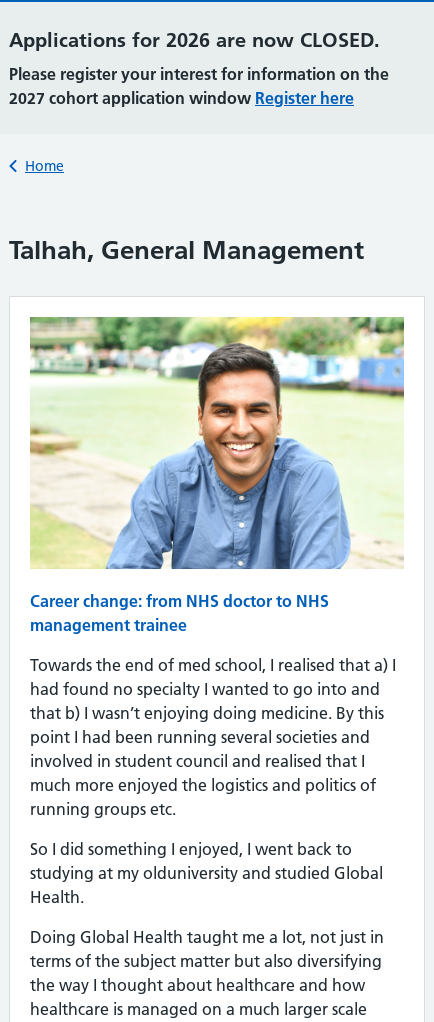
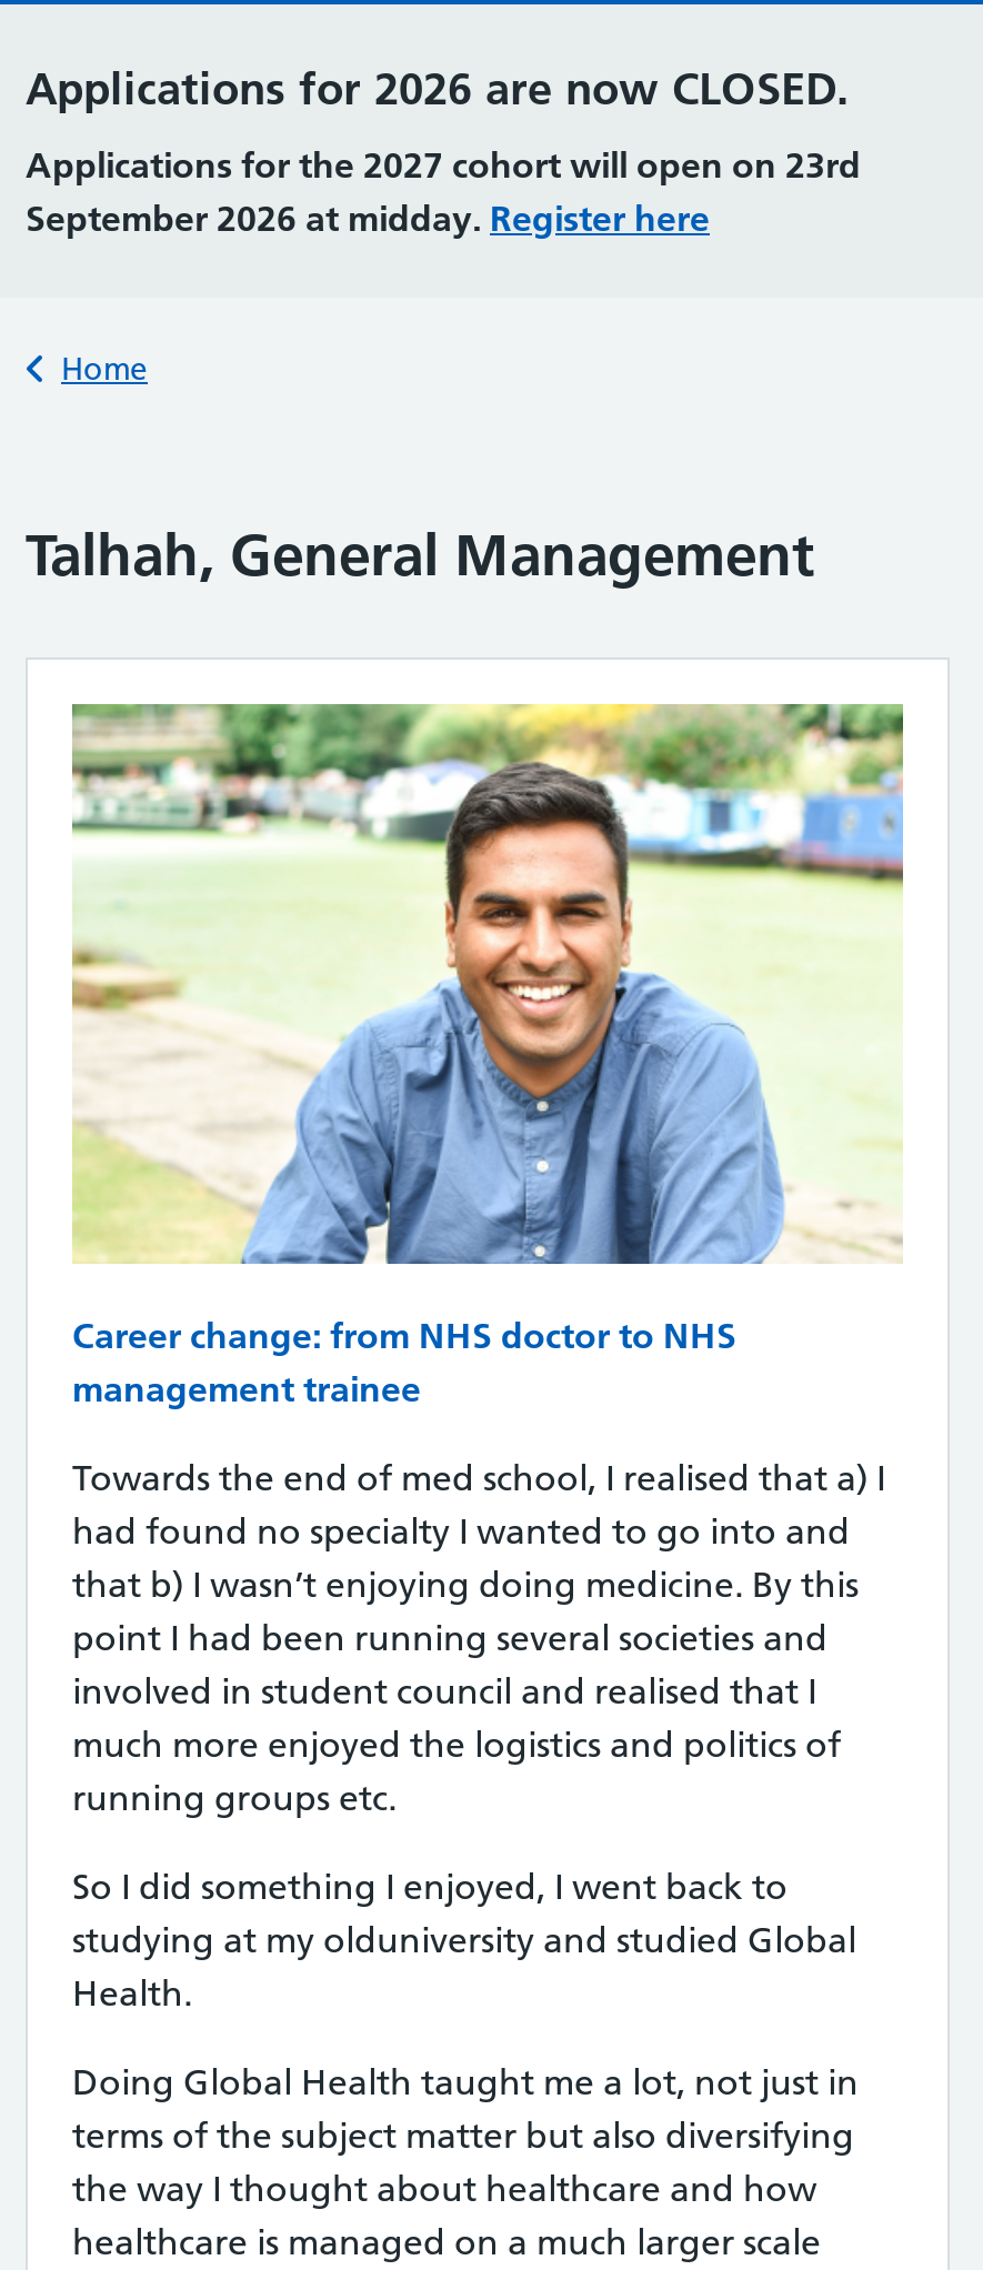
[9,64,389,108] Please register your interest for information on the | 2027 cohort application window Register here -> [26,142,861,240] Applications for the 2027 cohort will open on 23rd | September 2026 at midday. Register here

